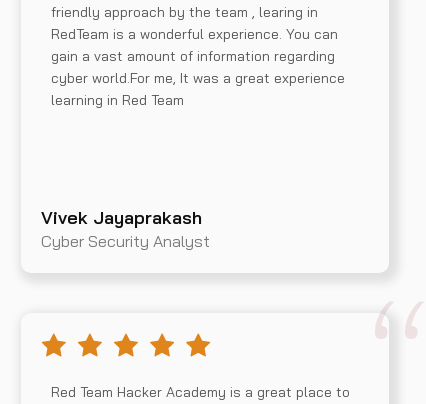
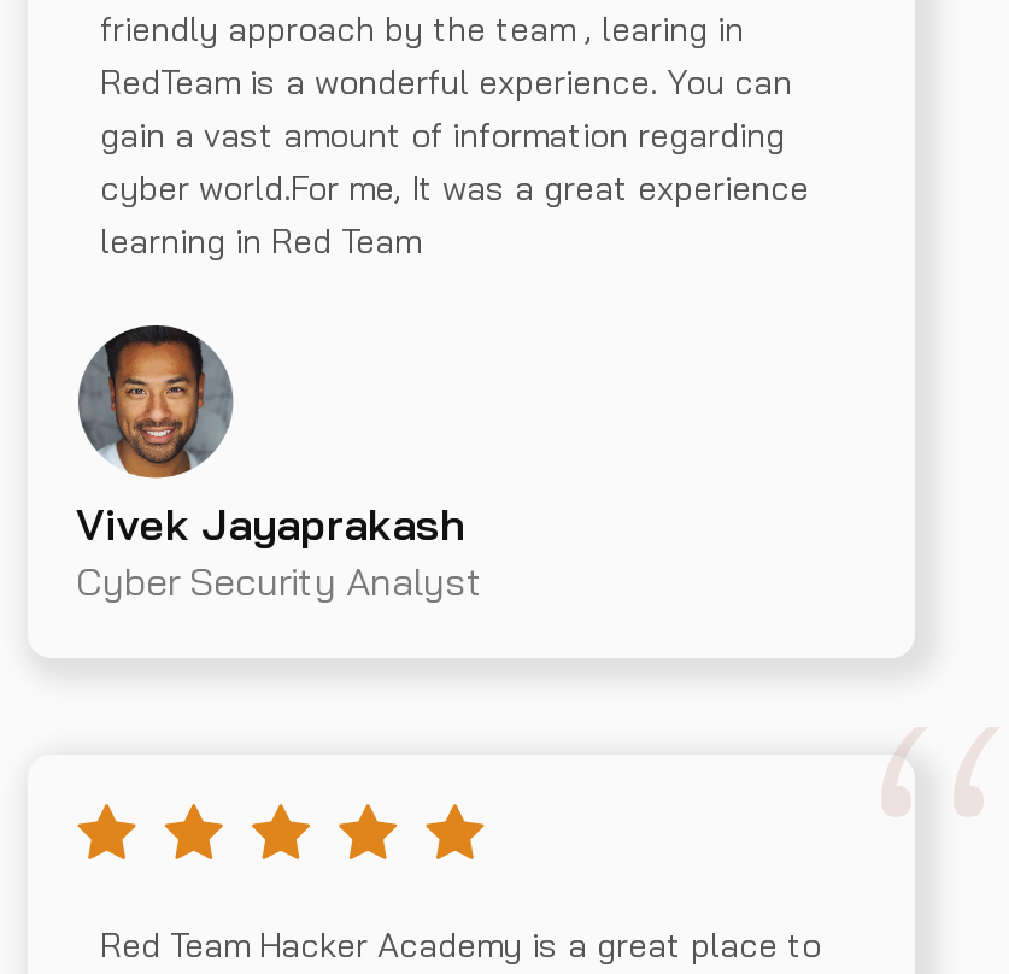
none -> [76,323,235,480] [image]

